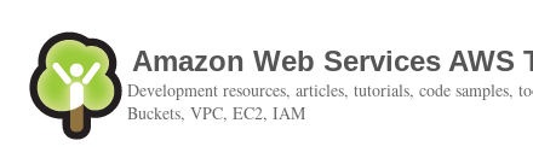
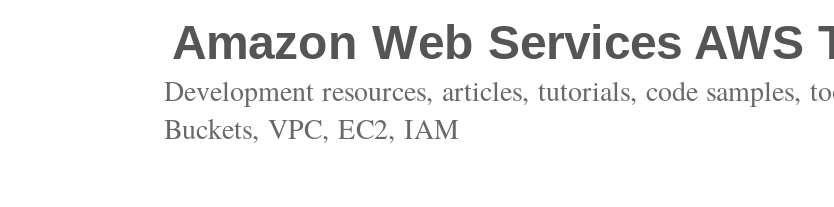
[28,30,124,141] [image] -> none

